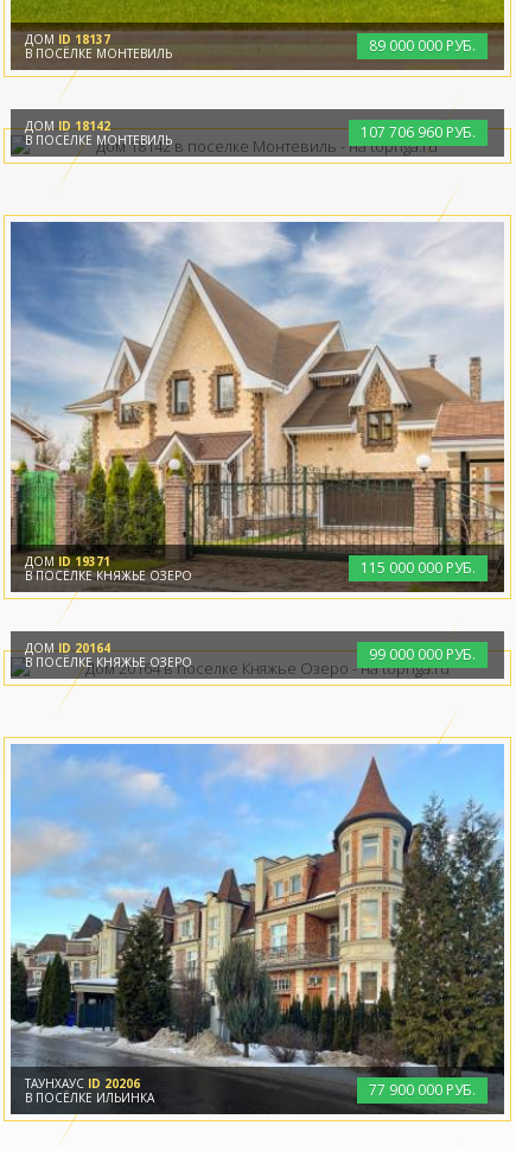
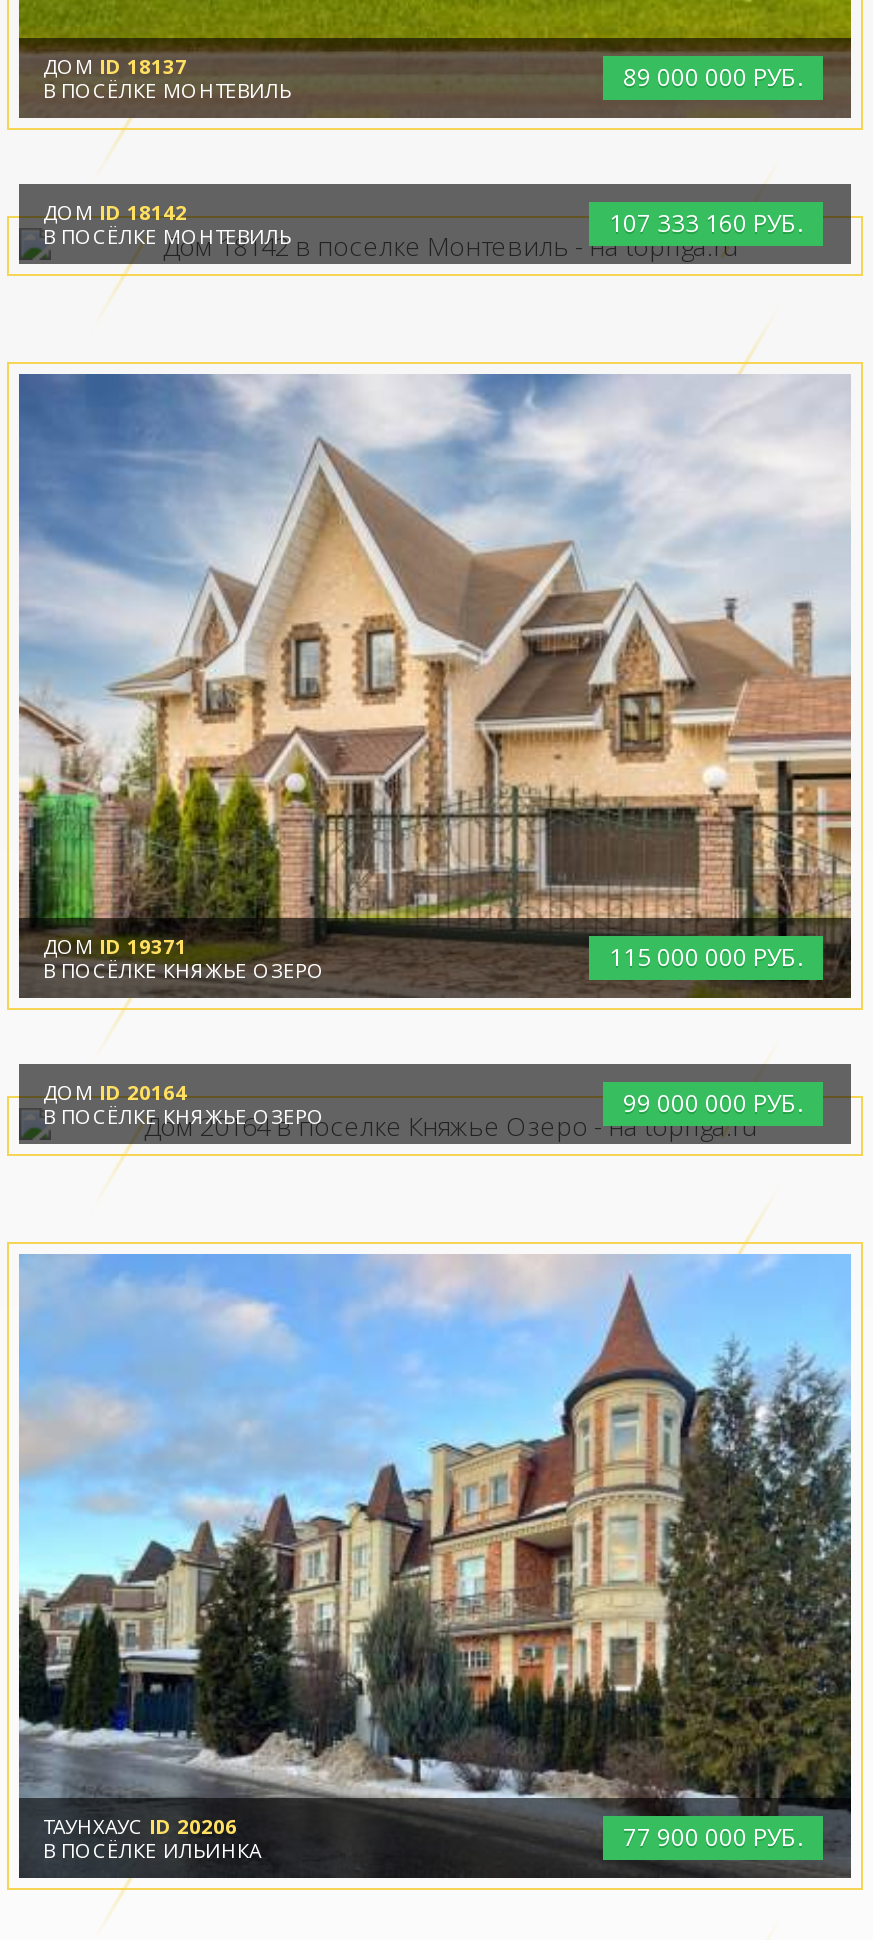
[361,122,476,143] 107 706 960 РУБ. -> [609,206,803,240] 107 333 160 РУБ.

